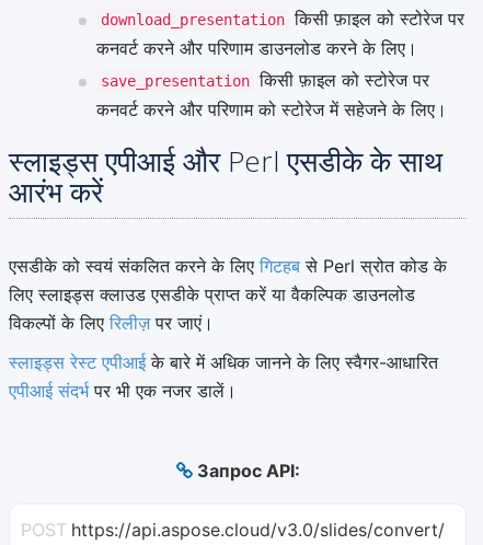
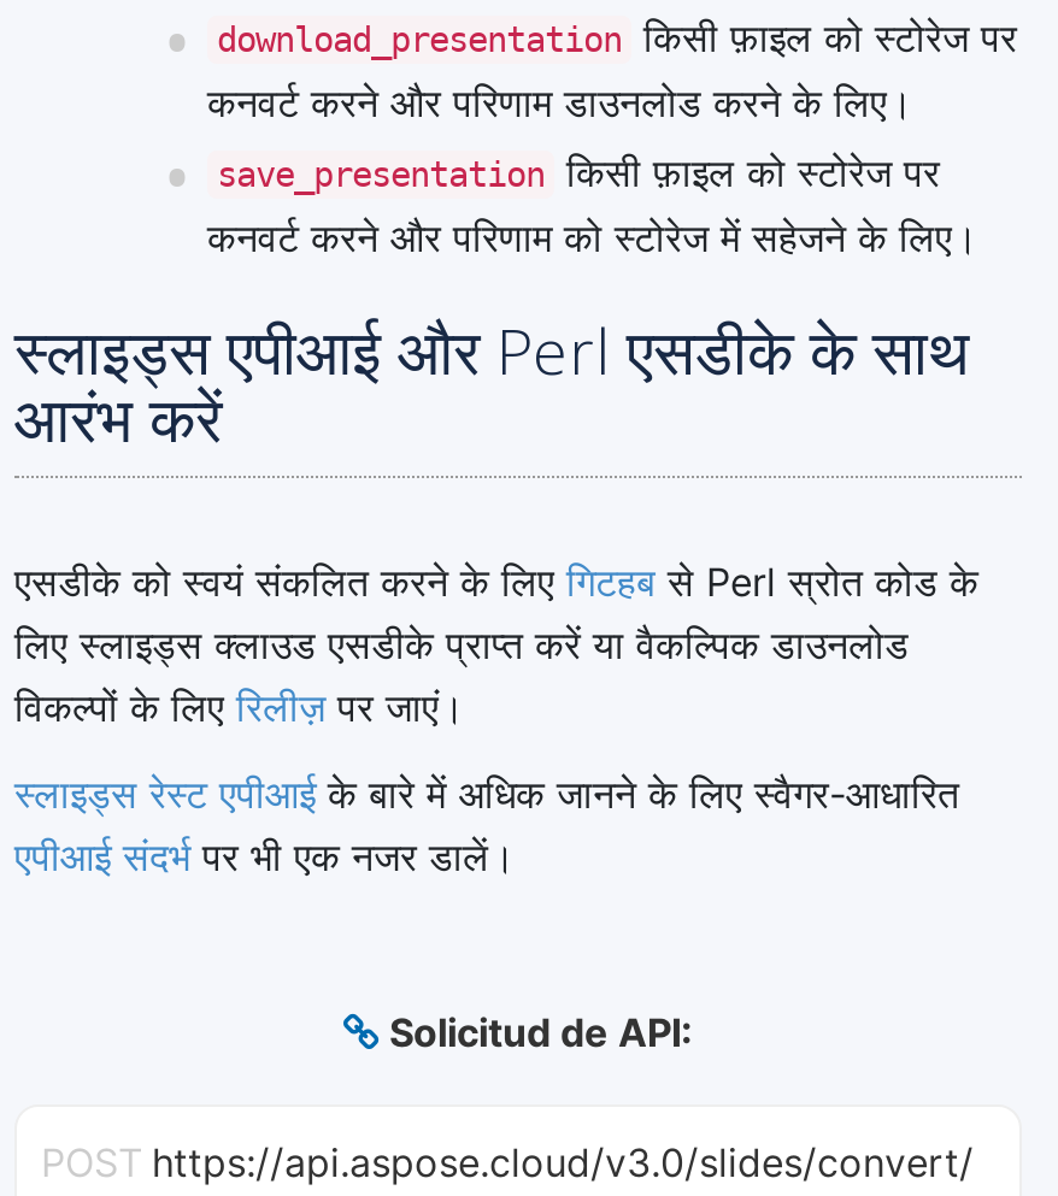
[197,459,300,481] Запрос API: -> [389,1007,693,1055] Solicitud de API:

